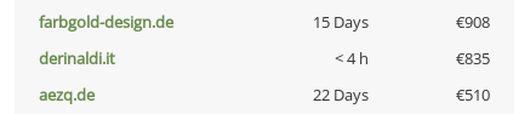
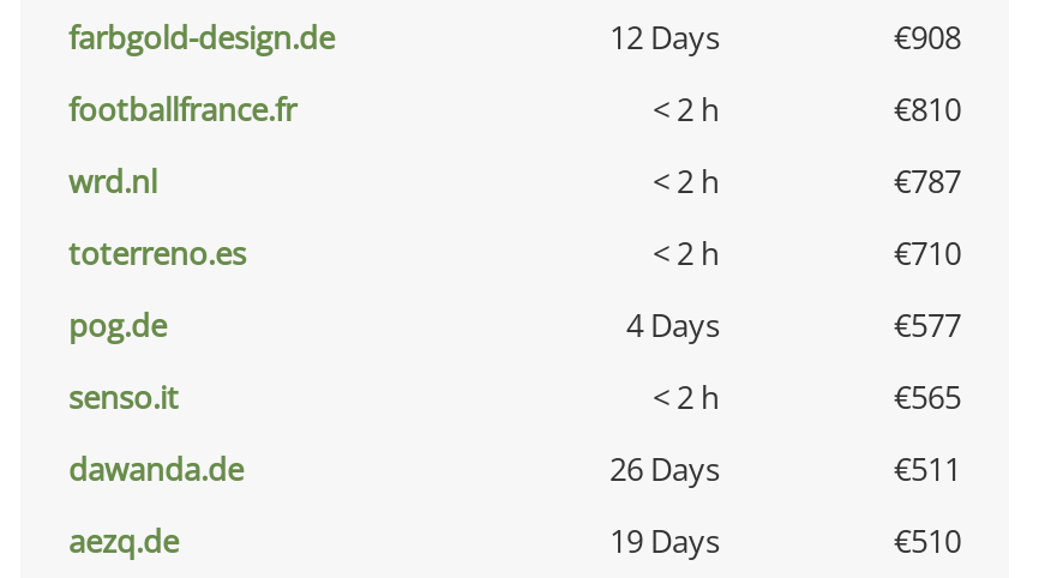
[312,10,368,32] 15 Days -> [609,14,720,58] 12 Days
[39,47,490,69] derinaldi.it | < 4 h | €835 -> [68,86,961,489] footballfrance.fr | < 2 h | €810 | wrd.nl | < 2 h | €787 | toterreno.es | < 2 h | €710 | pog.de | 4 Days | €577 | senso.it | < 2 h | €565 | dawanda.de | 26 Days | €511
[312,83,368,105] 22 Days -> [609,518,720,561] 19 Days

